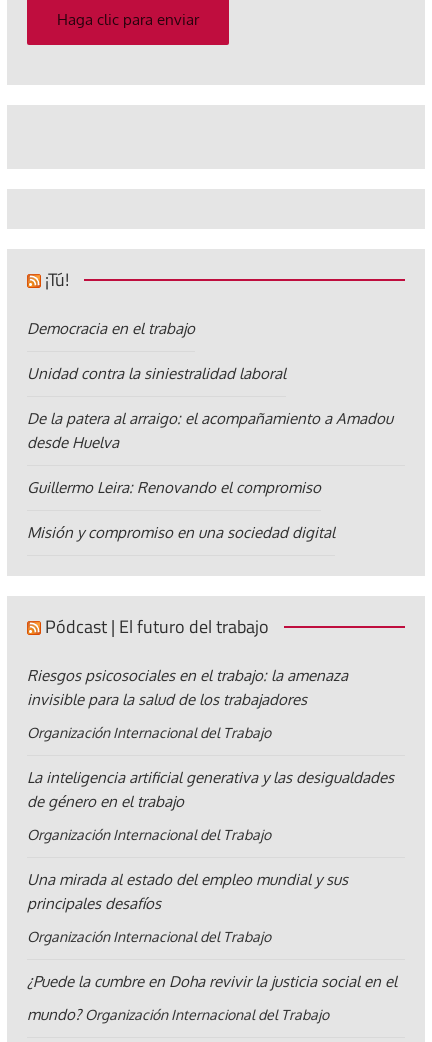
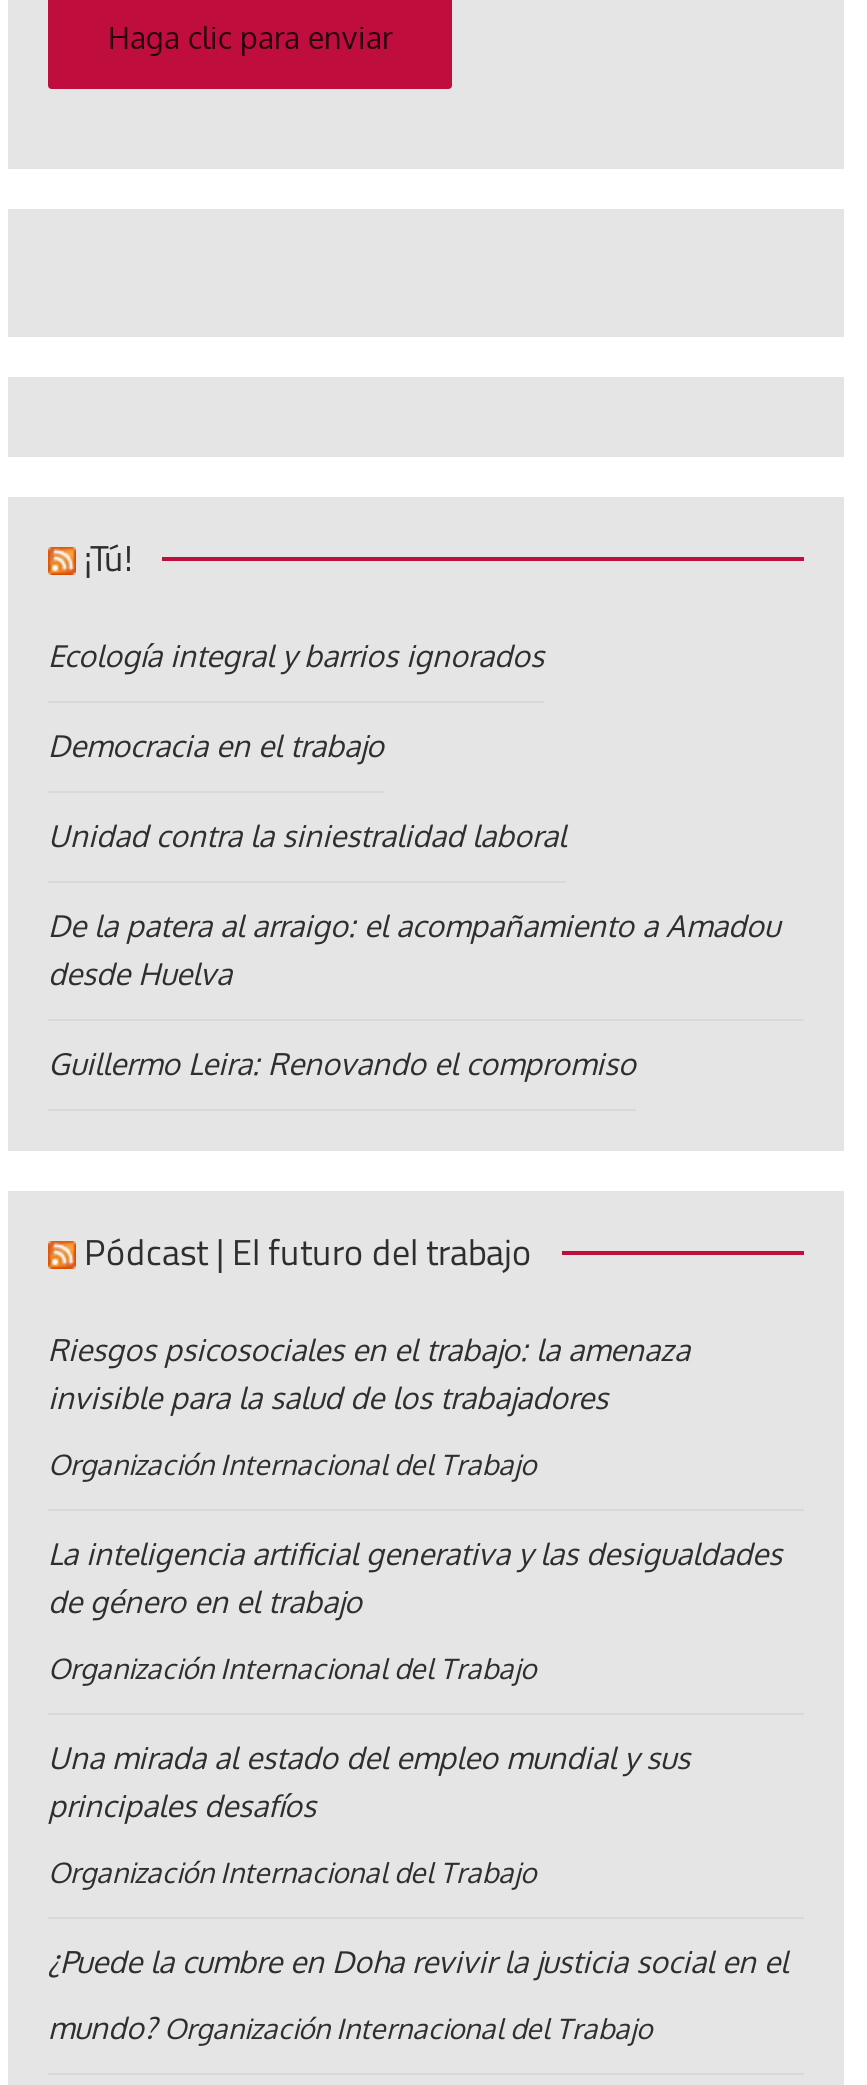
none -> [48,637,544,675] Ecología integral y barrios ignorados
moved [27,319,393,497] -> [48,727,780,1083]: Democracia en el trabajo | Unidad contra la siniestralidad laboral | De la patera al arraigo: el acompañamiento a Amadou | desde Huelva | Guillermo Leira: Renovando el compromiso
[27,523,335,542] Misión y compromiso en una sociedad digital -> none

